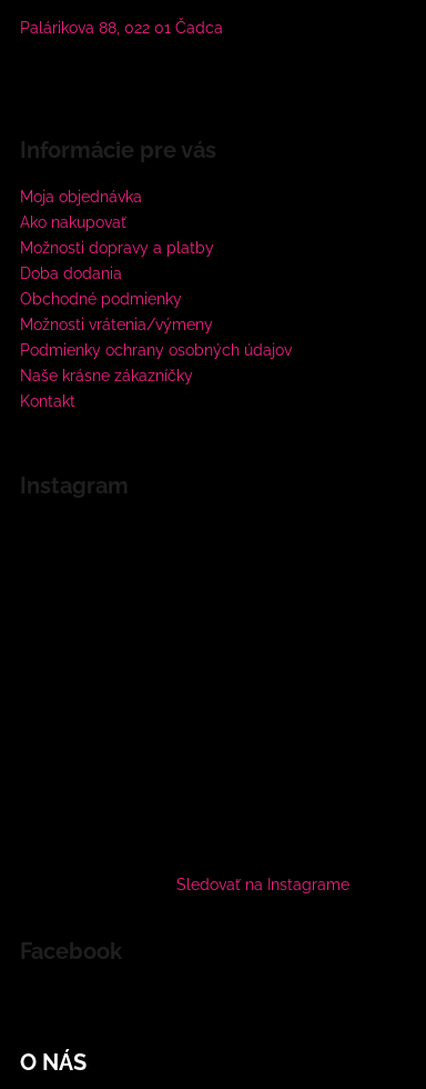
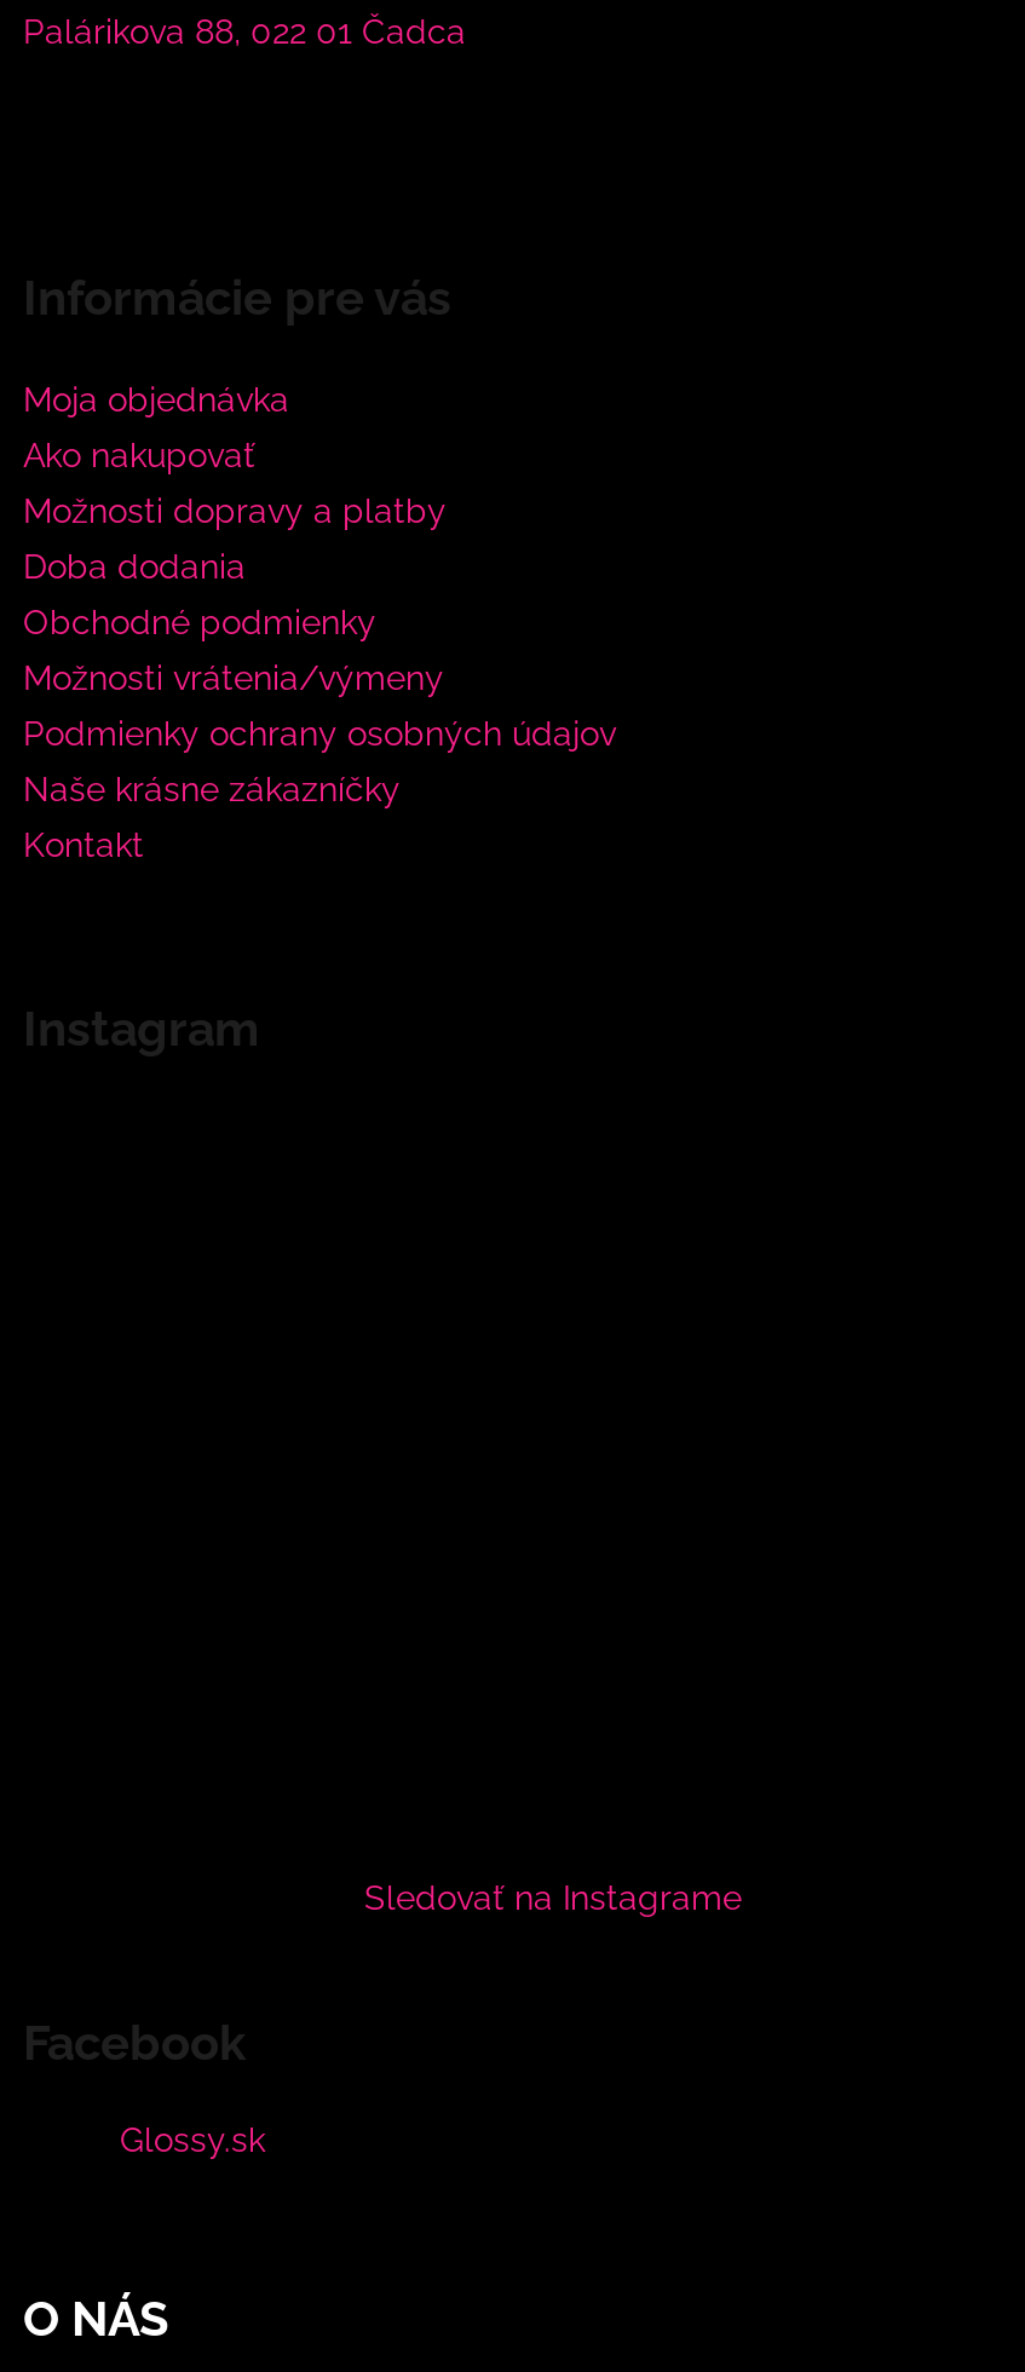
none -> [120,2120,265,2159] Glossy.sk

